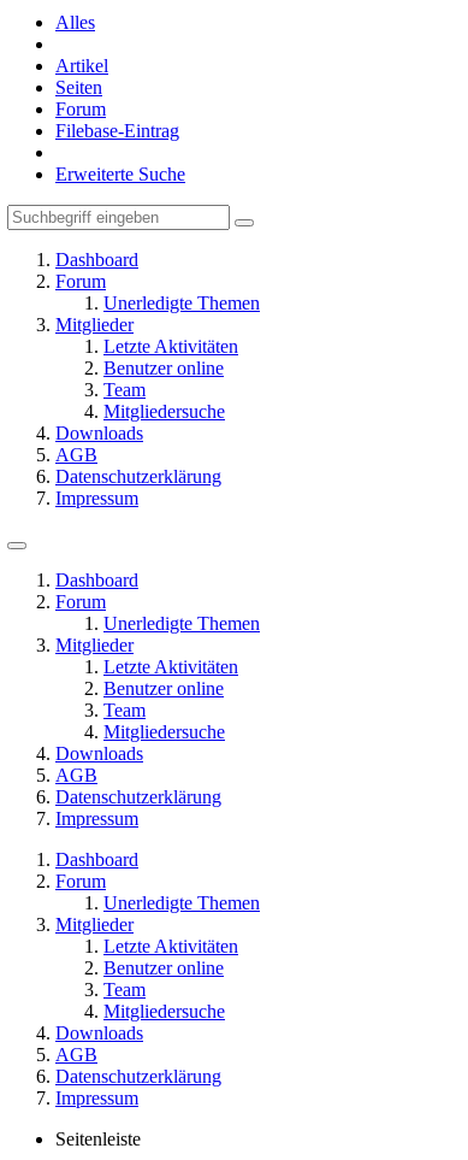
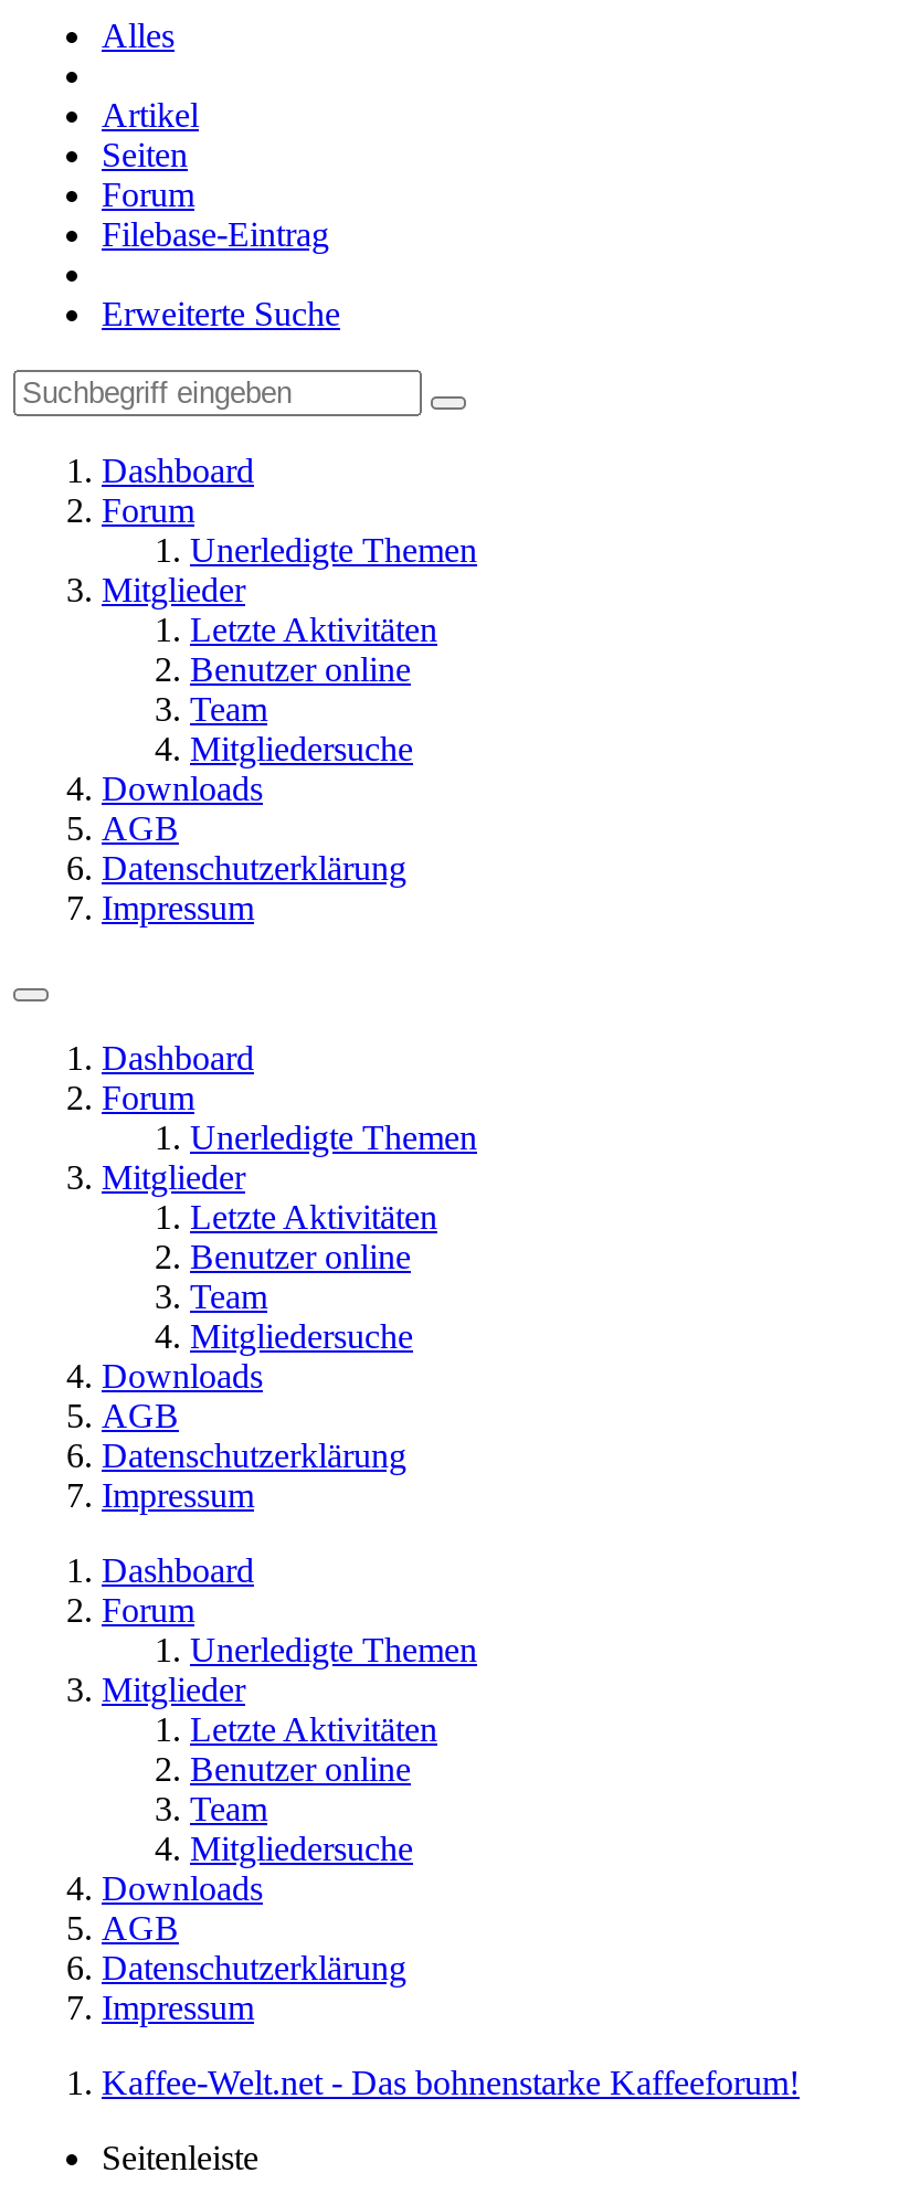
none -> [102,2064,800,2101] Kaffee-Welt.net - Das bohnenstarke Kaffeeforum!

